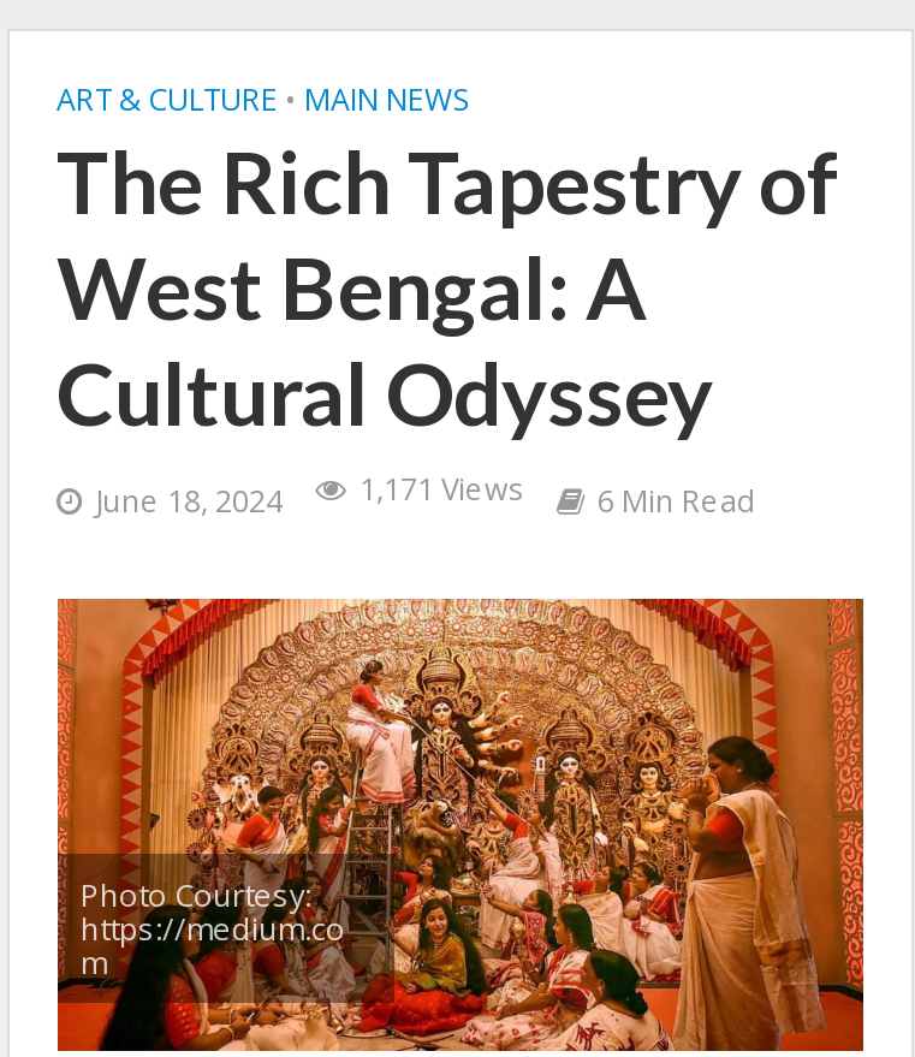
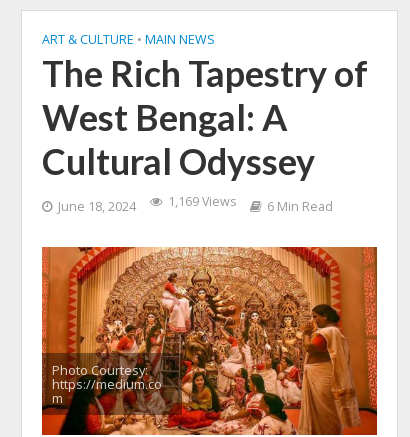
[95,469,756,522] June 18, 2024 1,171 Views 6 Min Read -> [57,193,332,215] June 18, 2024 1,169 Views 6 Min Read

